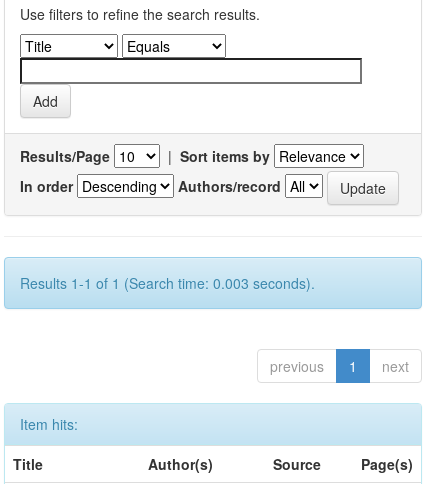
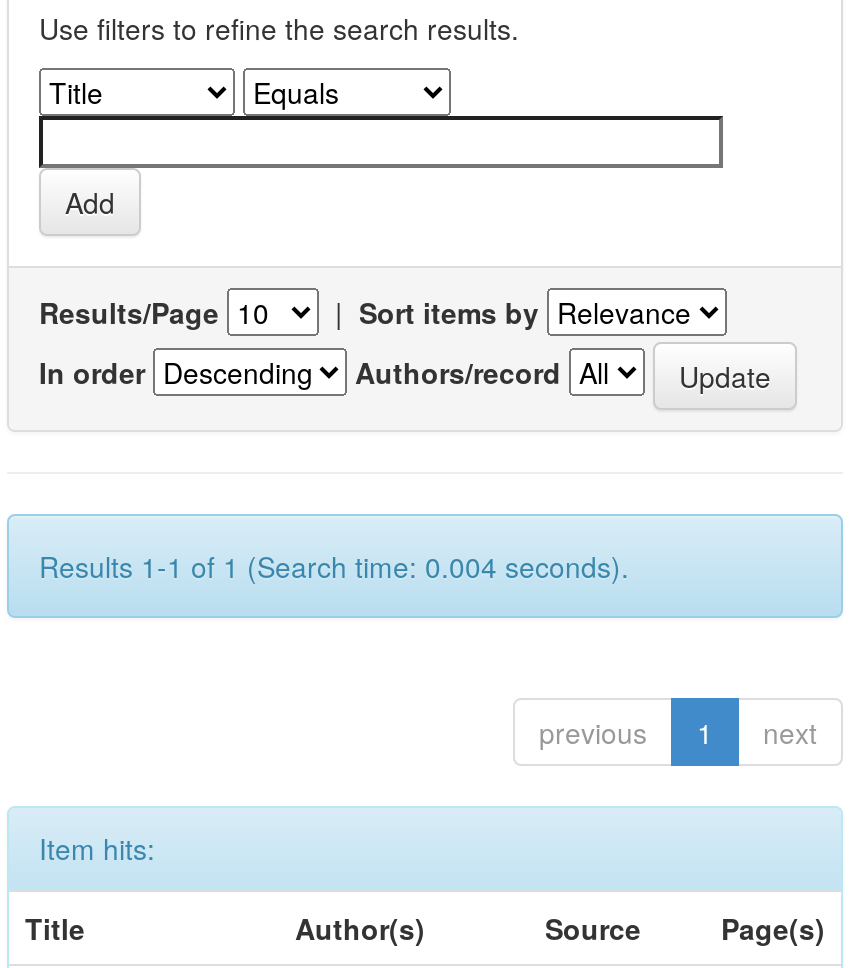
[20,273,315,293] Results 1-1 of 1 (Search time: 0.003 seconds). -> [39,546,629,586] Results 1-1 of 1 (Search time: 0.004 seconds).

